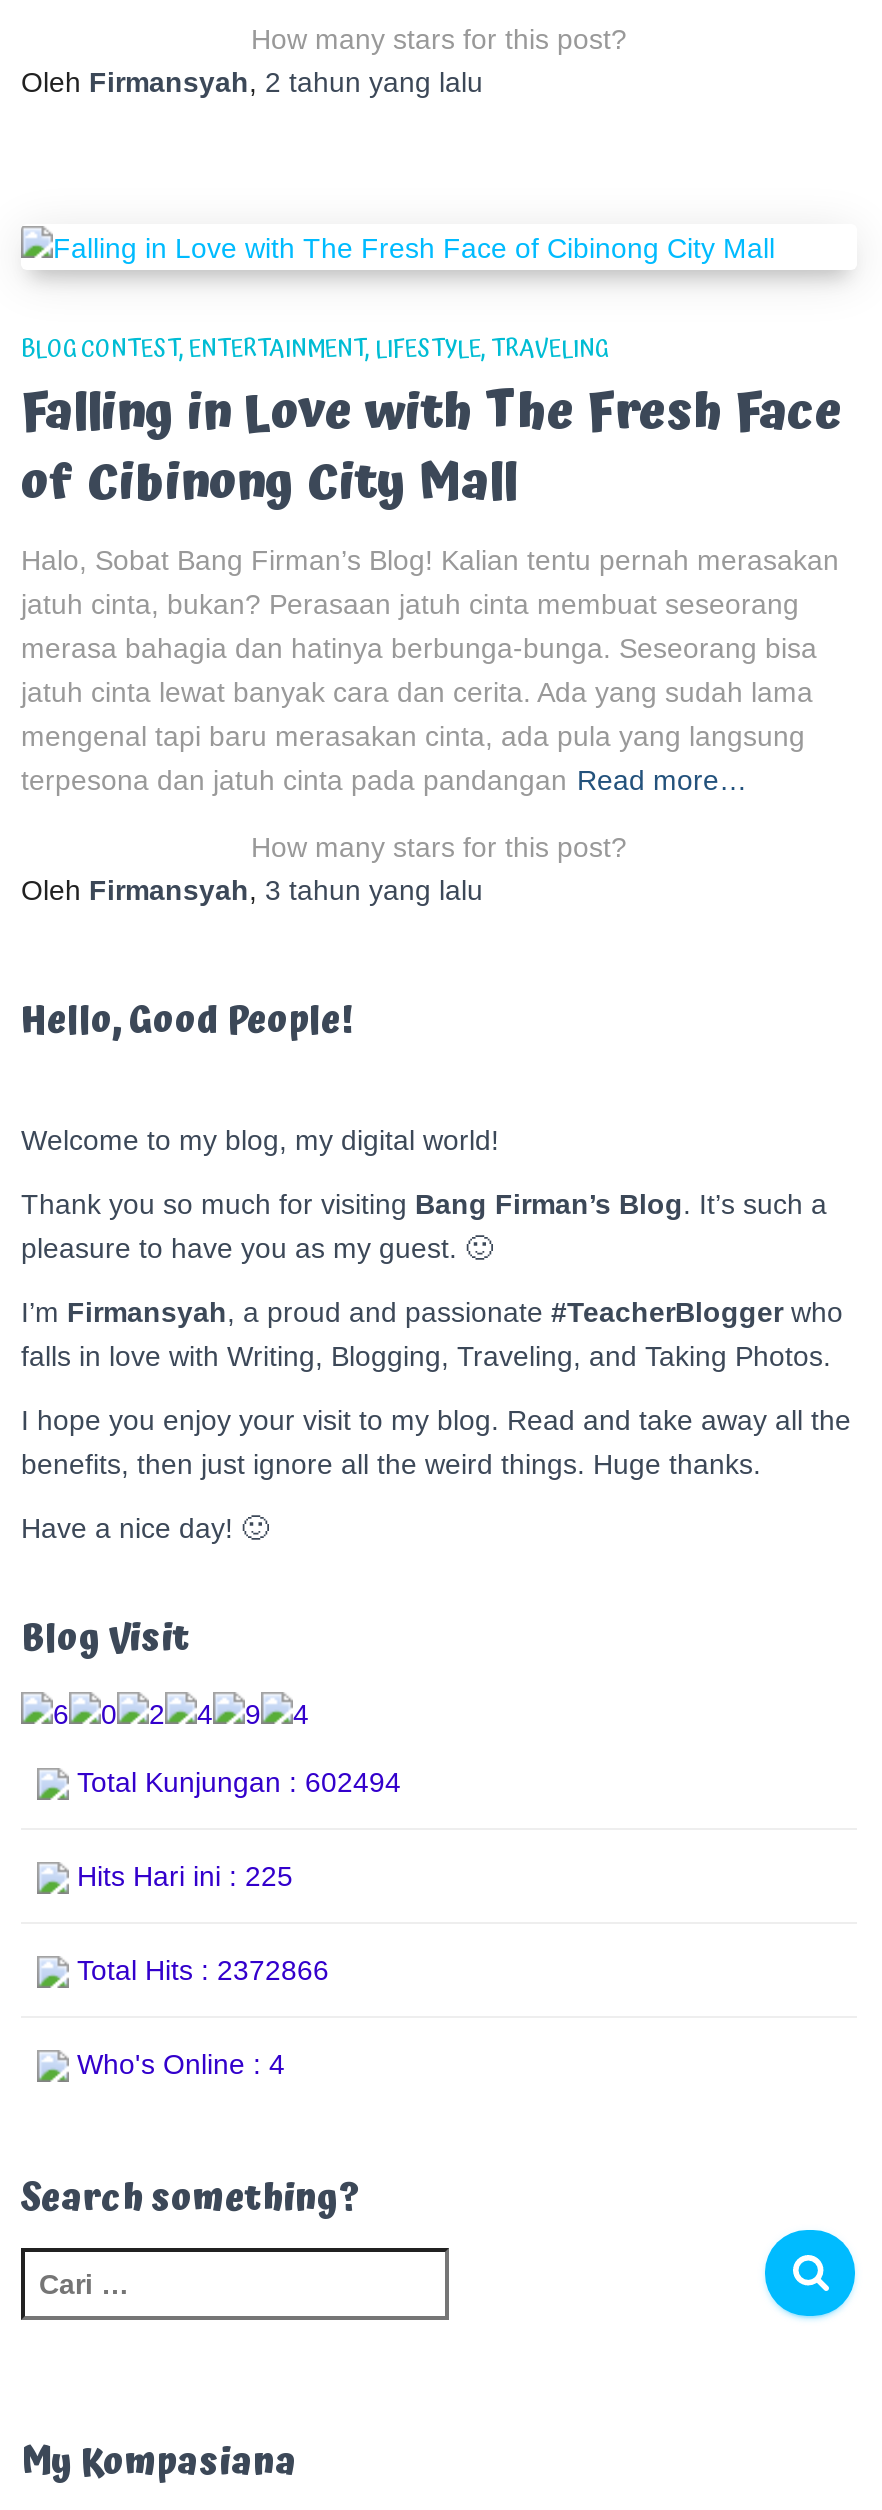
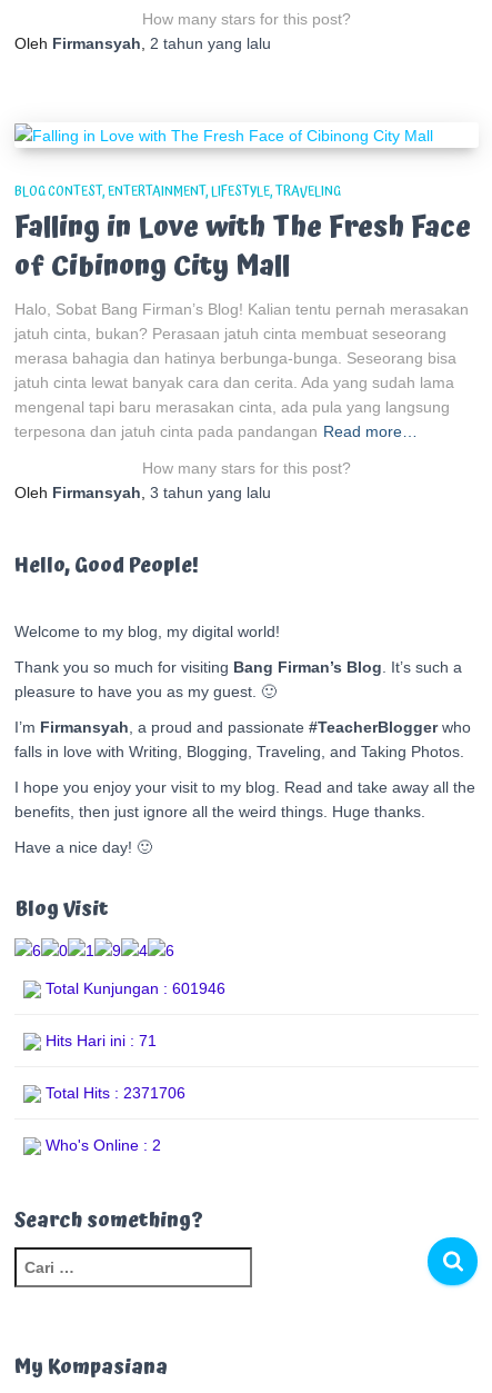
[69,1765,401,1797] Total Kunjungan : 602494 -> [41,979,225,997] Total Kunjungan : 601946
[69,1859,293,1891] Hits Hari ini : 225 -> [41,1031,157,1049] Hits Hari ini : 71
[69,1953,329,1985] Total Hits : 2372866 -> [41,1083,185,1101] Total Hits : 2371706
[69,2047,285,2079] Who's Online : 4 -> [41,1136,161,1154] Who's Online : 2

